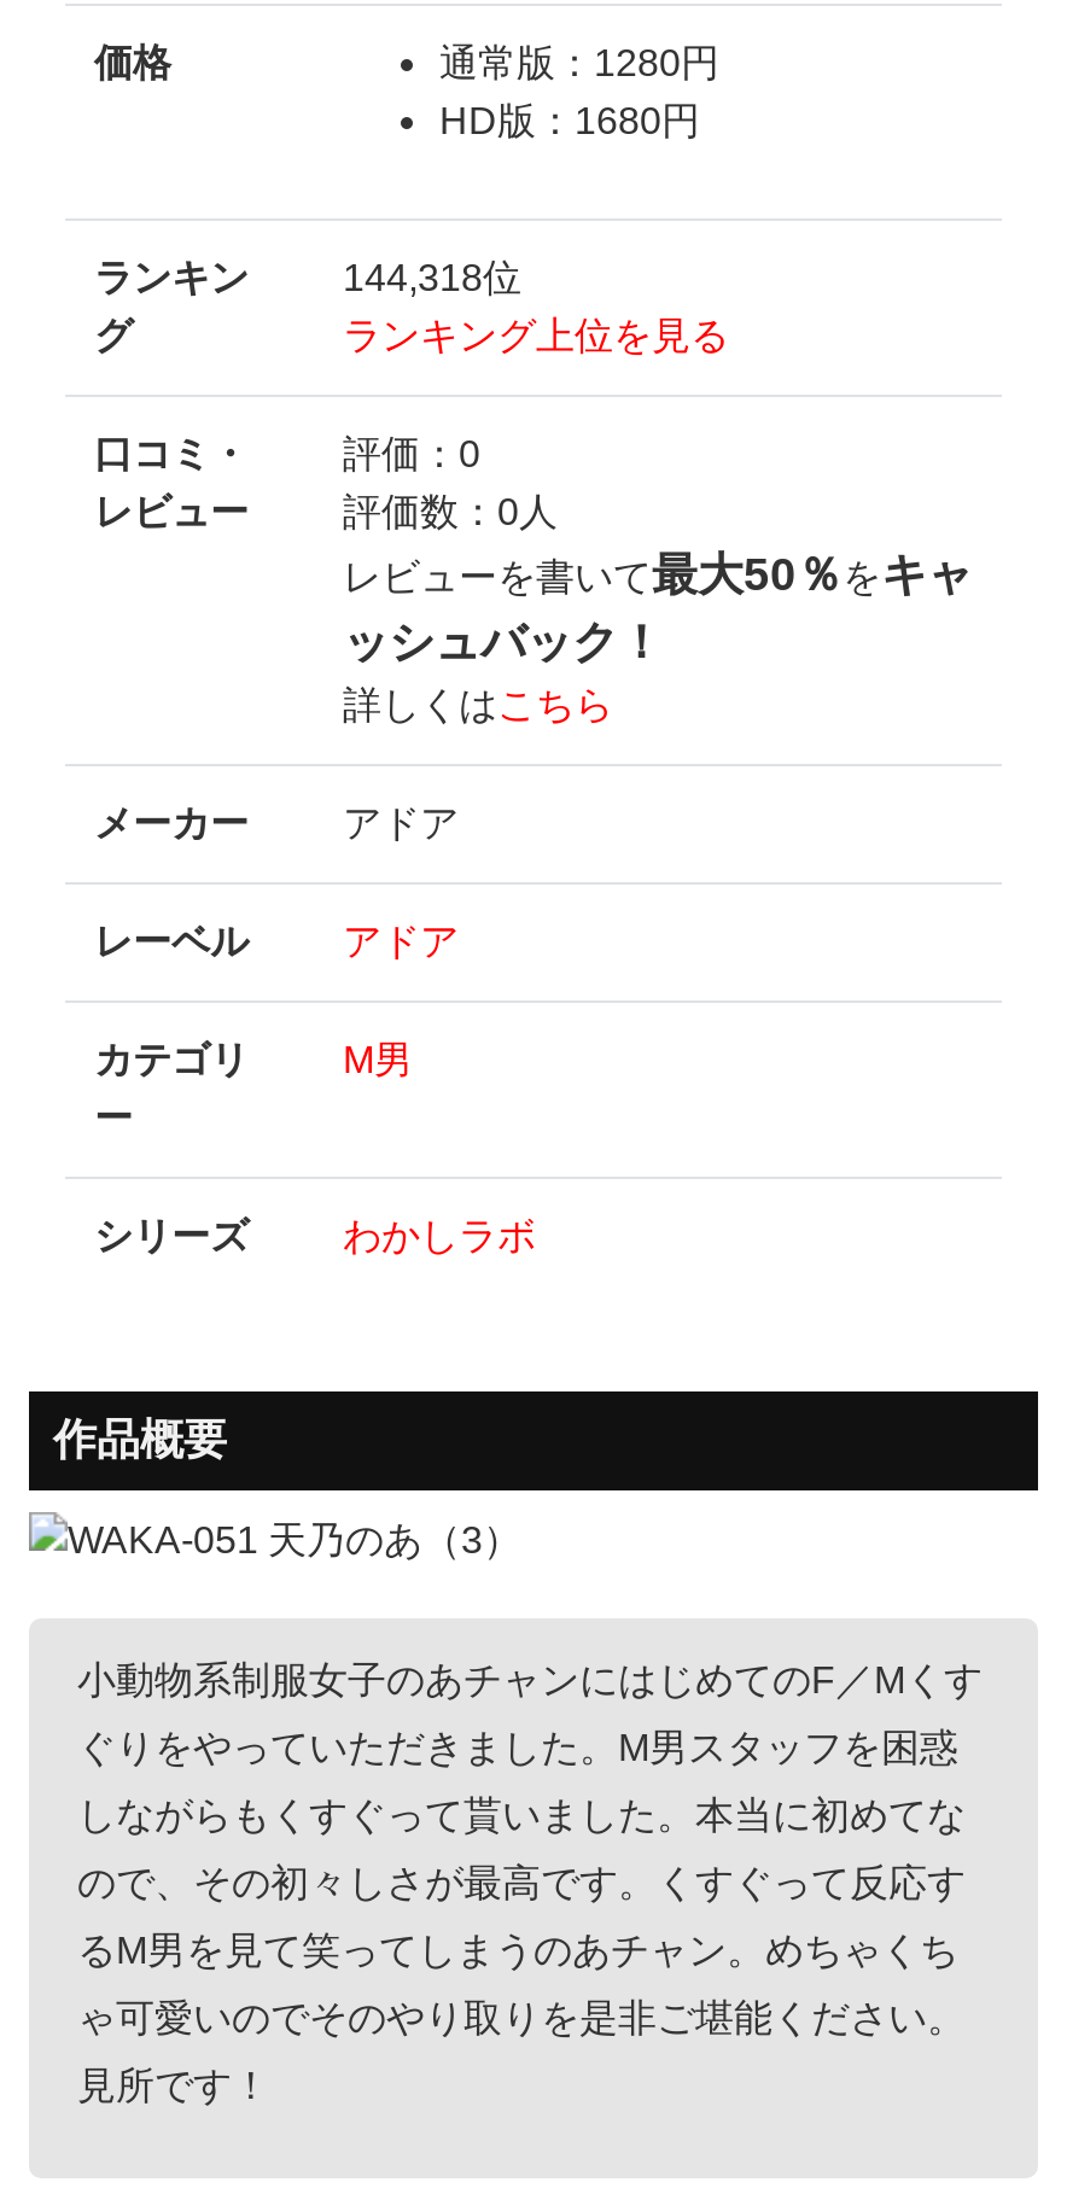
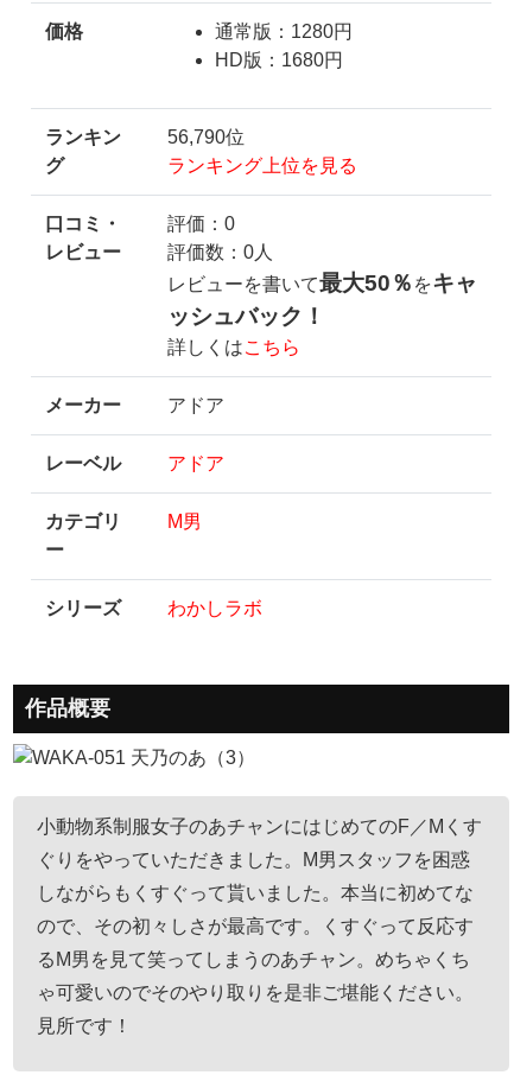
[343,257,521,298] 144,318位 -> [167,127,245,147] 56,790位

